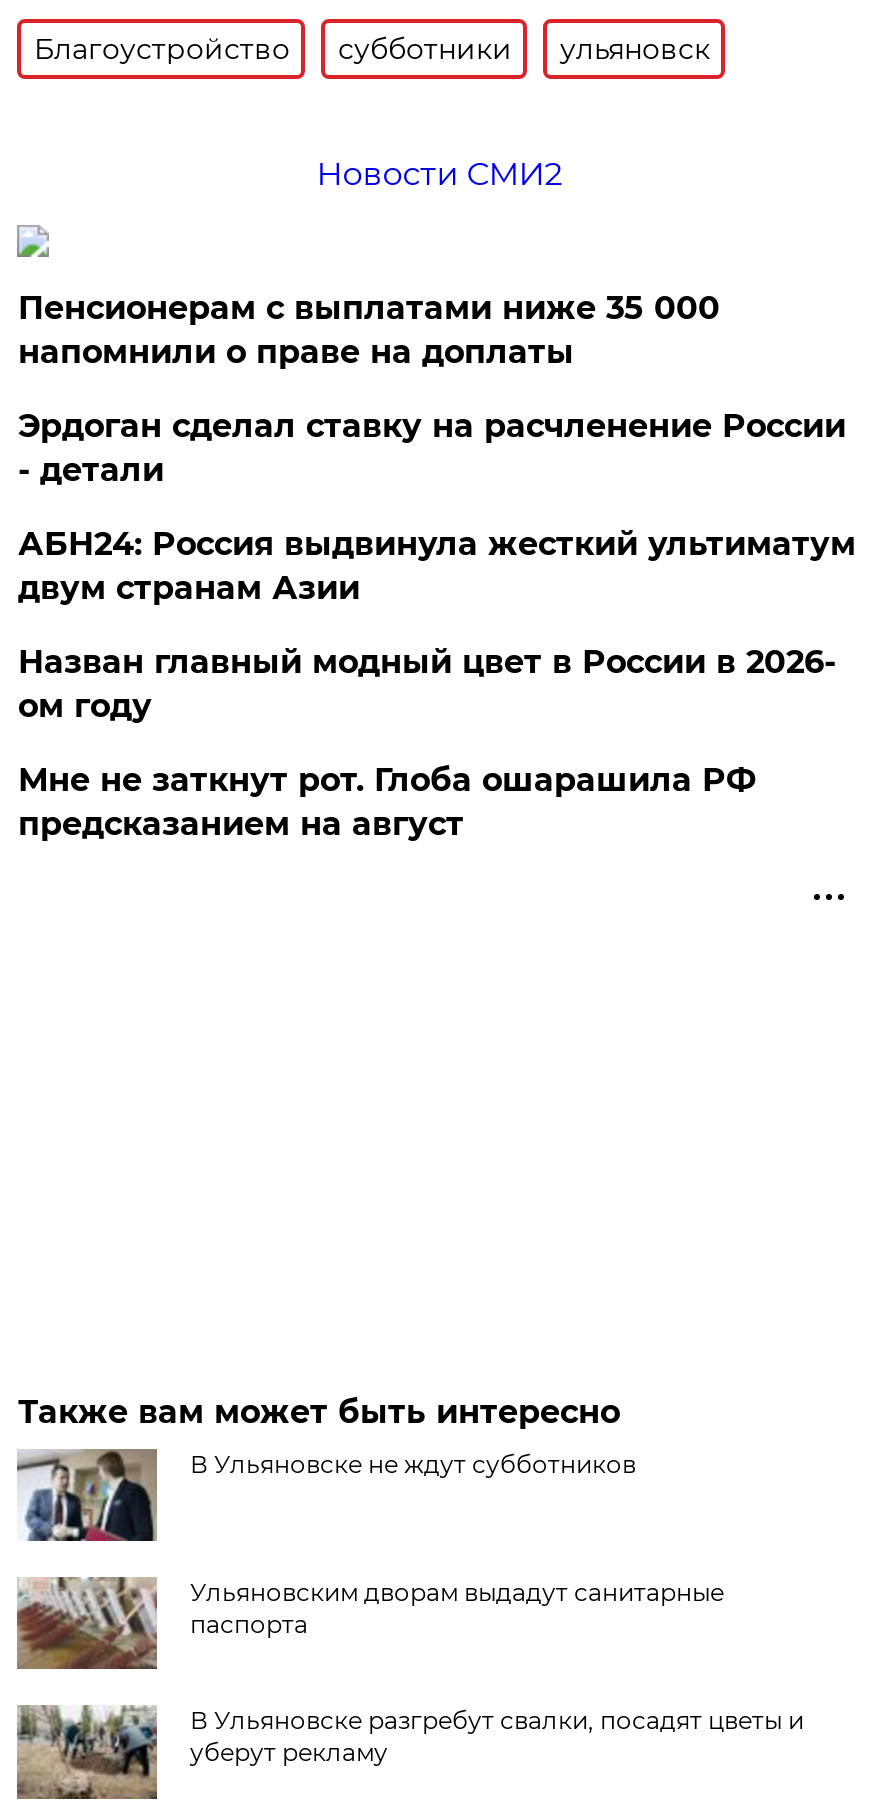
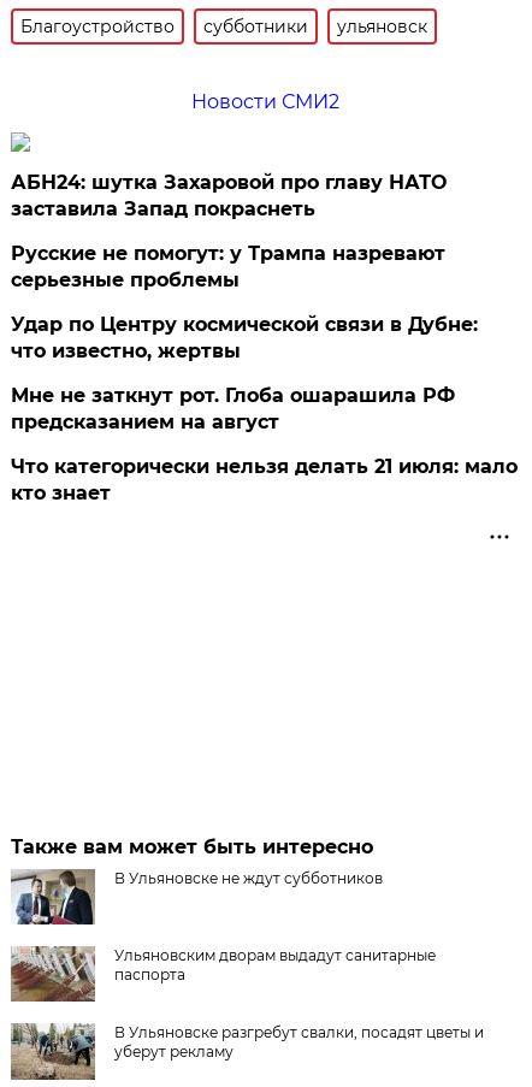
[18,289,856,725] Пенсионерам с выплатами ниже 35 000 | напомнили о праве на доплаты | Эрдоган сделал ставку на расчленение России | - детали | АБН24: Россия выдвинула жесткий ультиматум | двум странам Азии | Назван главный модный цвет в России в 2026- | ом году -> [11,171,478,363] АБН24: шутка Захаровой про главу НАТО | заставила Запад покраснеть | Русские не помогут: у Трампа назревают | серьезные проблемы | Удар по Центру космической связи в Дубне: | что известно, жертвы
moved [18,761,756,843] -> [11,384,455,434]: Мне не заткнут рот. Глоба ошарашила РФ | предсказанием на август
none -> [11,455,518,505] Что категорически нельзя делать 21 июля: мало | кто знает

